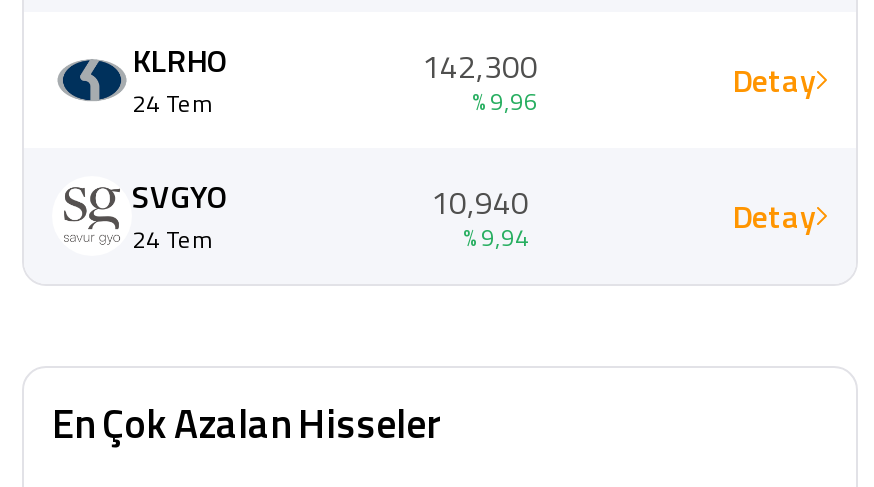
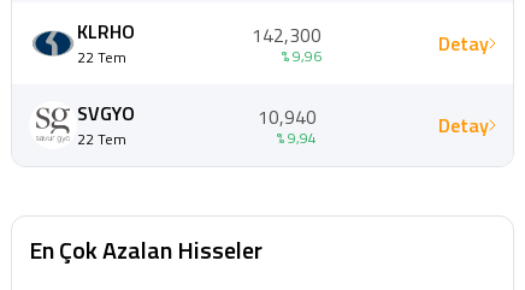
[132,84,214,122] 24 Tem -> [77,46,126,69] 22 Tem
[132,220,214,258] 24 Tem -> [77,128,126,150] 22 Tem

